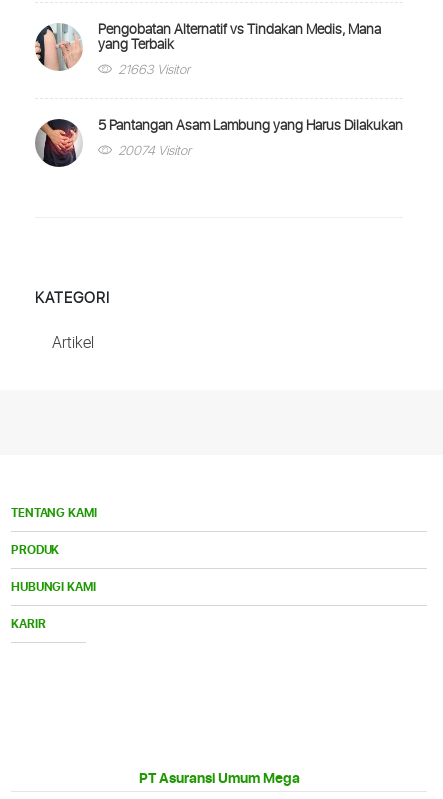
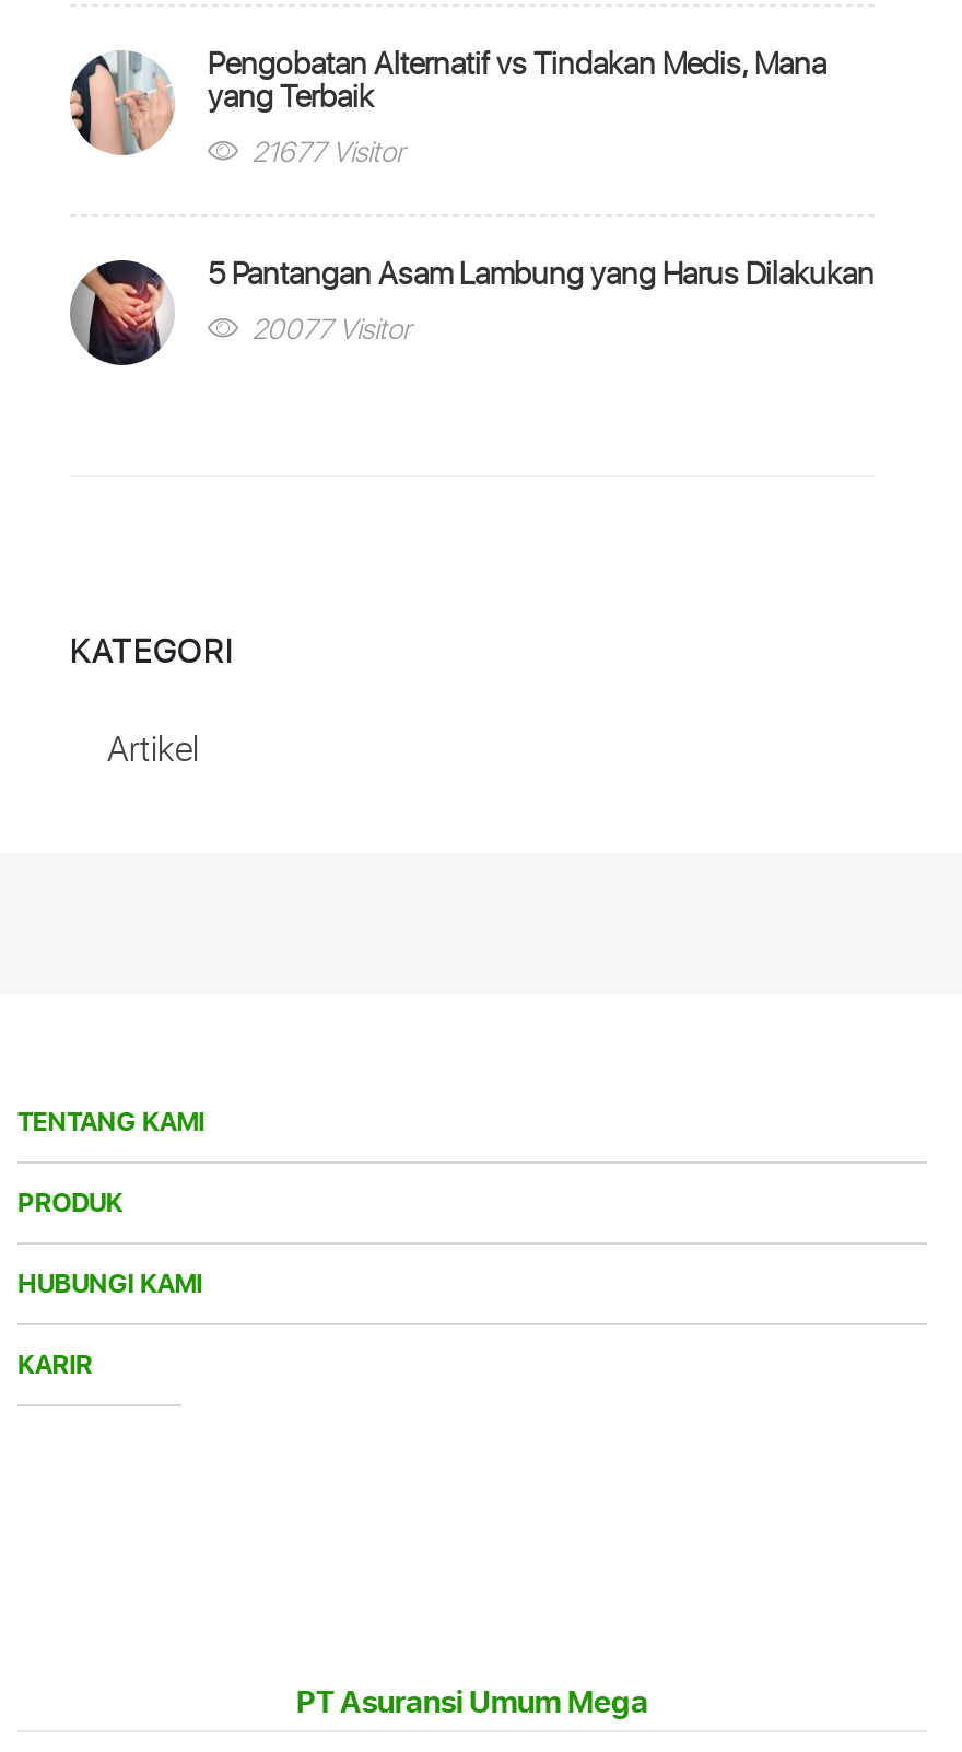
[115,61,190,80] 21663 Visitor -> [245,133,404,175] 21677 Visitor
[115,142,191,161] 20074 Visitor -> [245,310,411,352] 20077 Visitor

